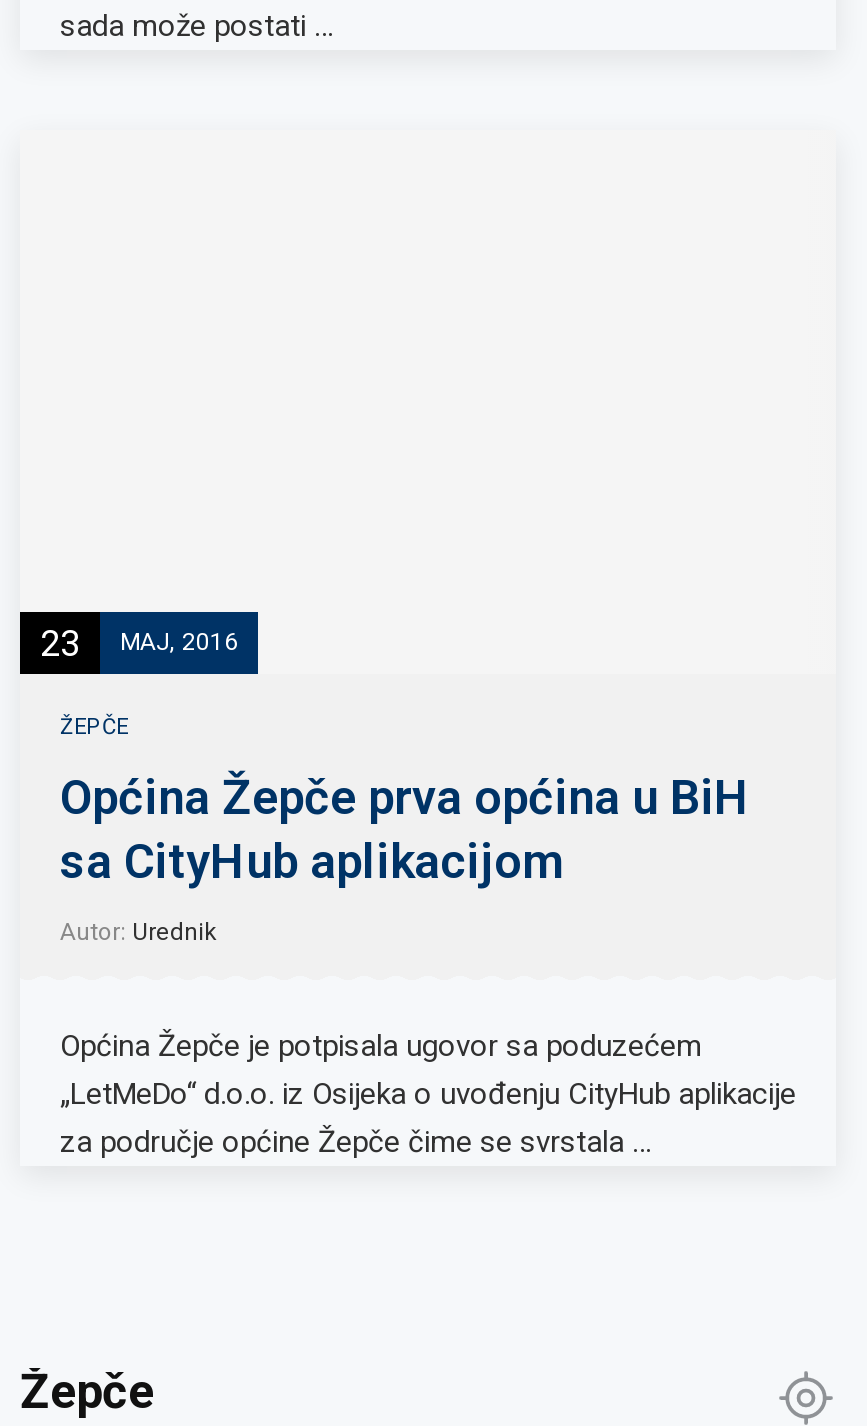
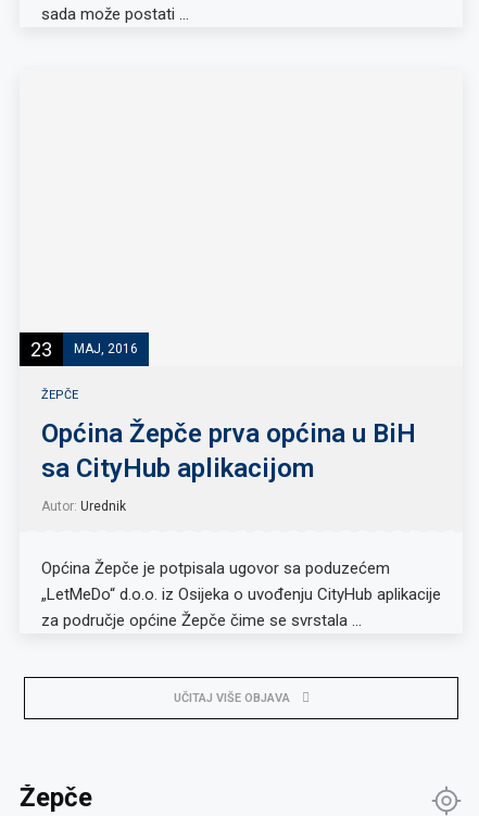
none -> [173,691,289,705] UČITAJ VIŠE OBJAVA

